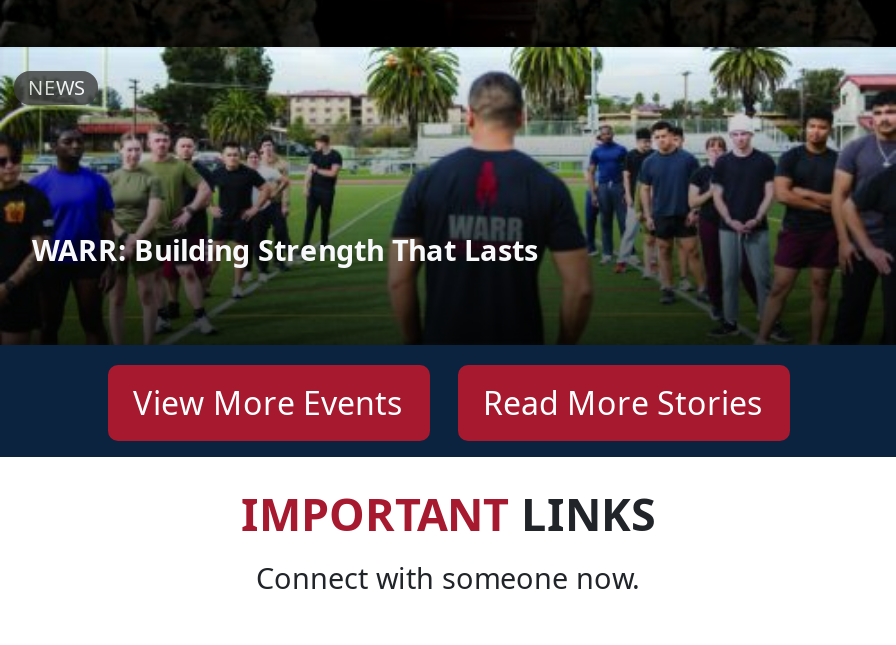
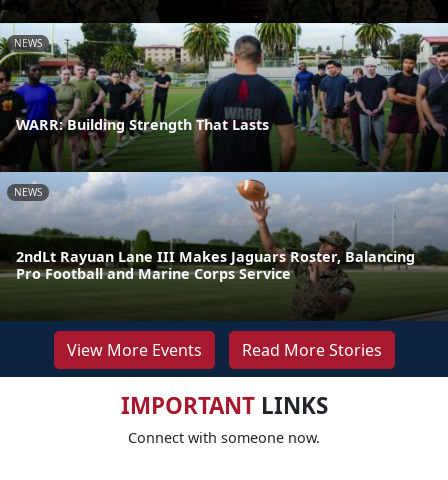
none -> [3,171,445,320] [image] | NEWS
none -> [16,247,415,283] 2ndLt Rayuan Lane III Makes Jaguars Roster, Balancing | Pro Football and Marine Corps Service

